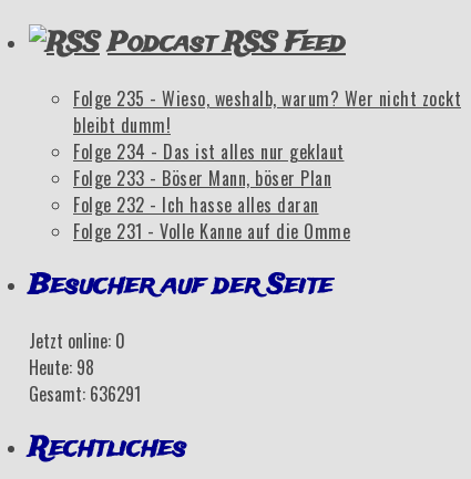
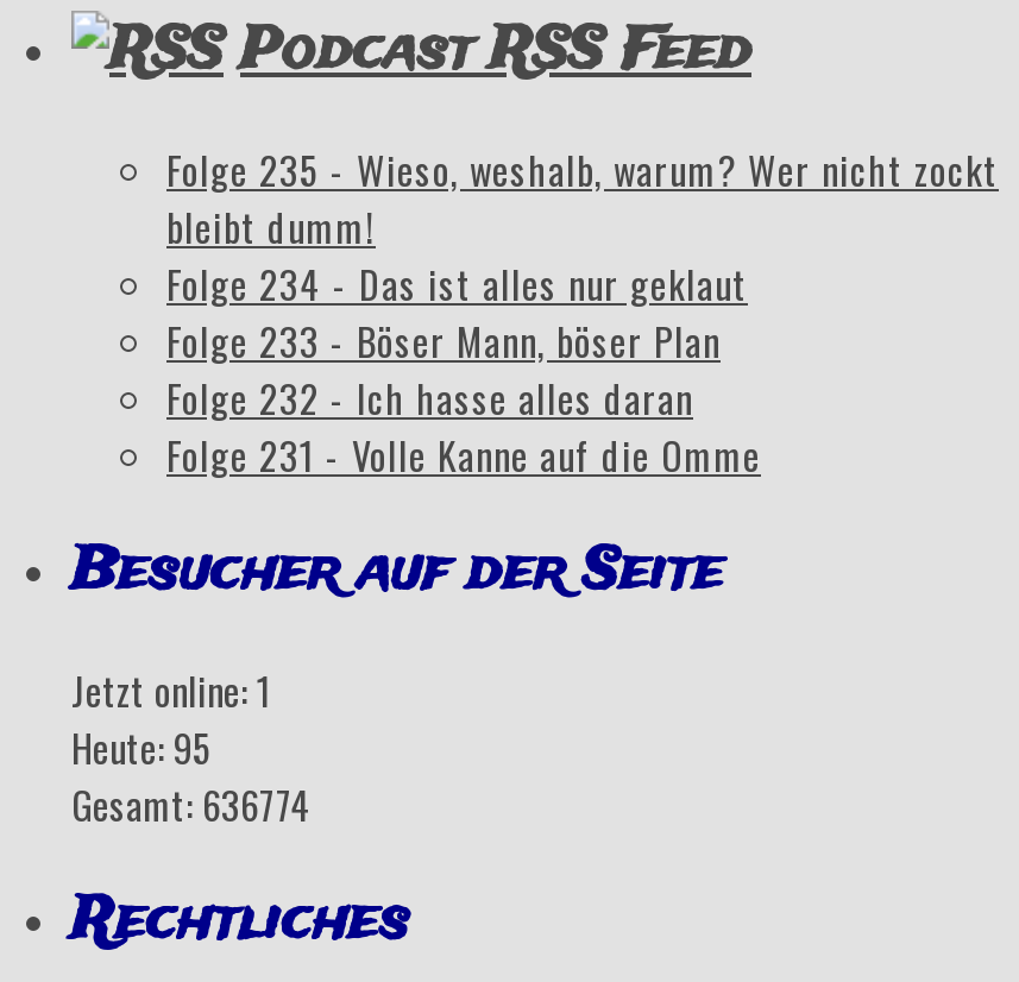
[29,327,125,354] Jetzt online: 0 -> [71,662,271,719] Jetzt online: 1
[29,354,94,380] Heute: 98 -> [71,719,212,776] Heute: 95
[29,380,141,407] Gesamt: 636291 -> [71,776,312,833] Gesamt: 636774

